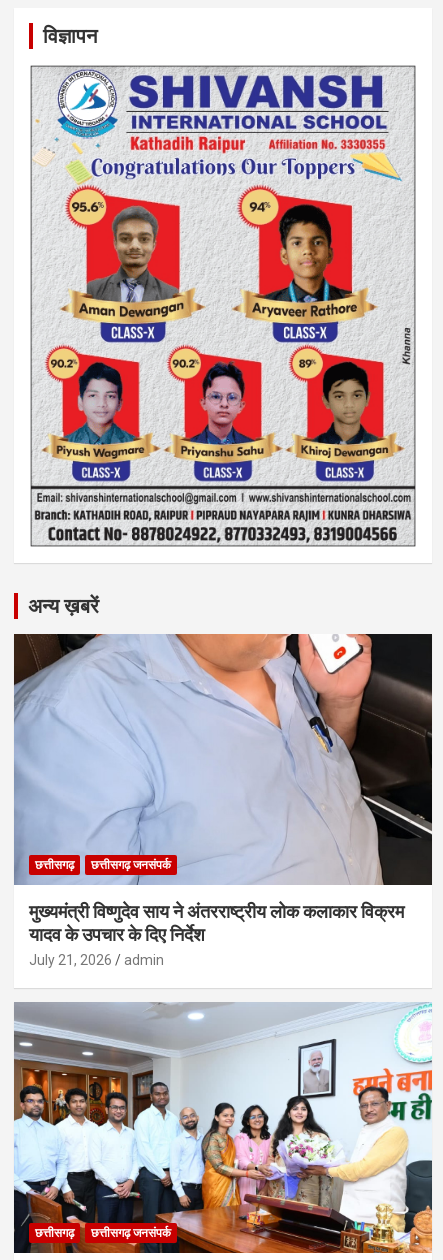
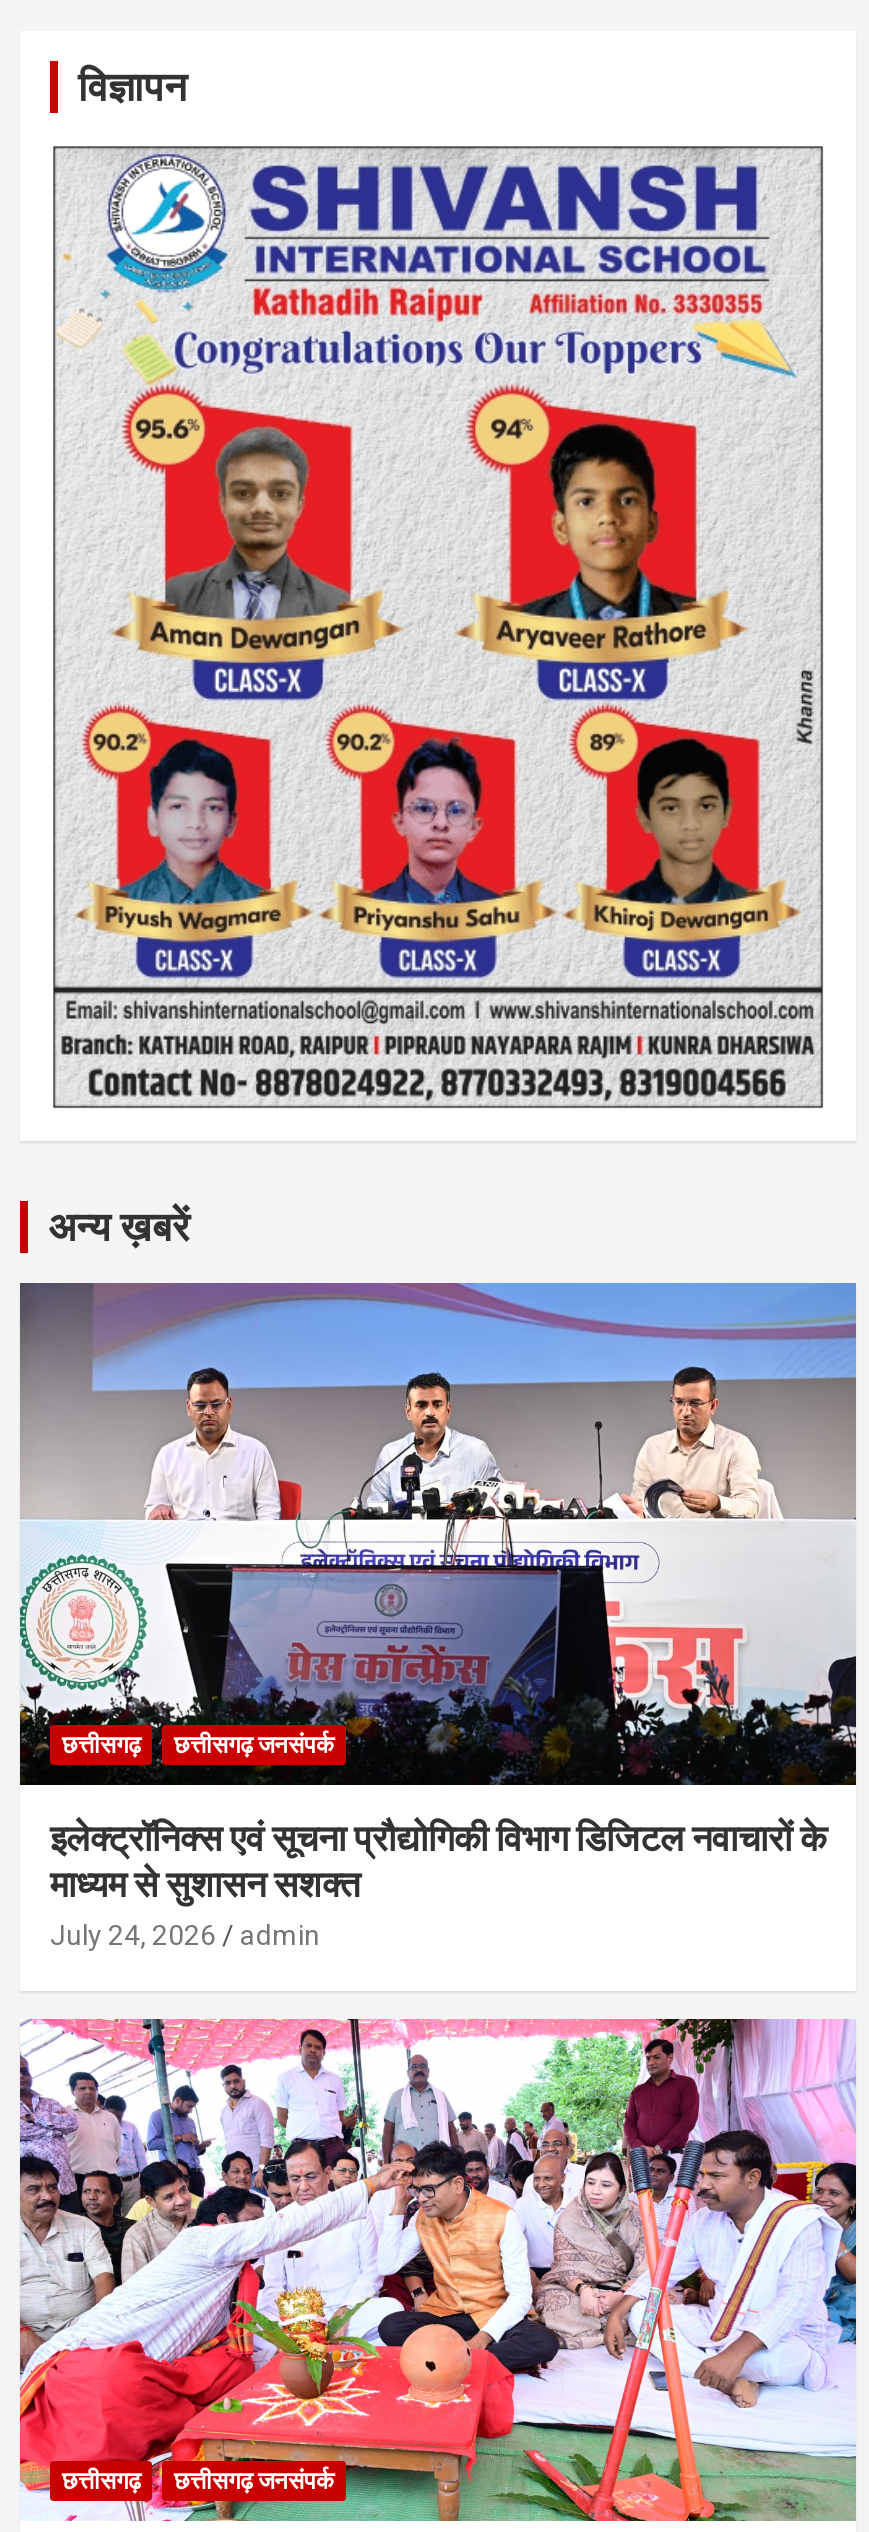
[14,633,433,968] [image] | मुख्यमंत्री विष्णुदेव साय ने अंतरराष्ट्रीय लोक कलाकार विक्रम | यादव के उपचार के दिए निर्देश | July 21, 2026 -> [18,1281,858,1951] [image] | इलेक्ट्रॉनिक्स एवं सूचना प्रौद्योगिकी विभाग डिजिटल नवाचारों के | माध्यम से सुशासन सशक्त | July 24, 2026
[13,1002,433,1254] [image] -> [18,2017,858,2523] [image]

